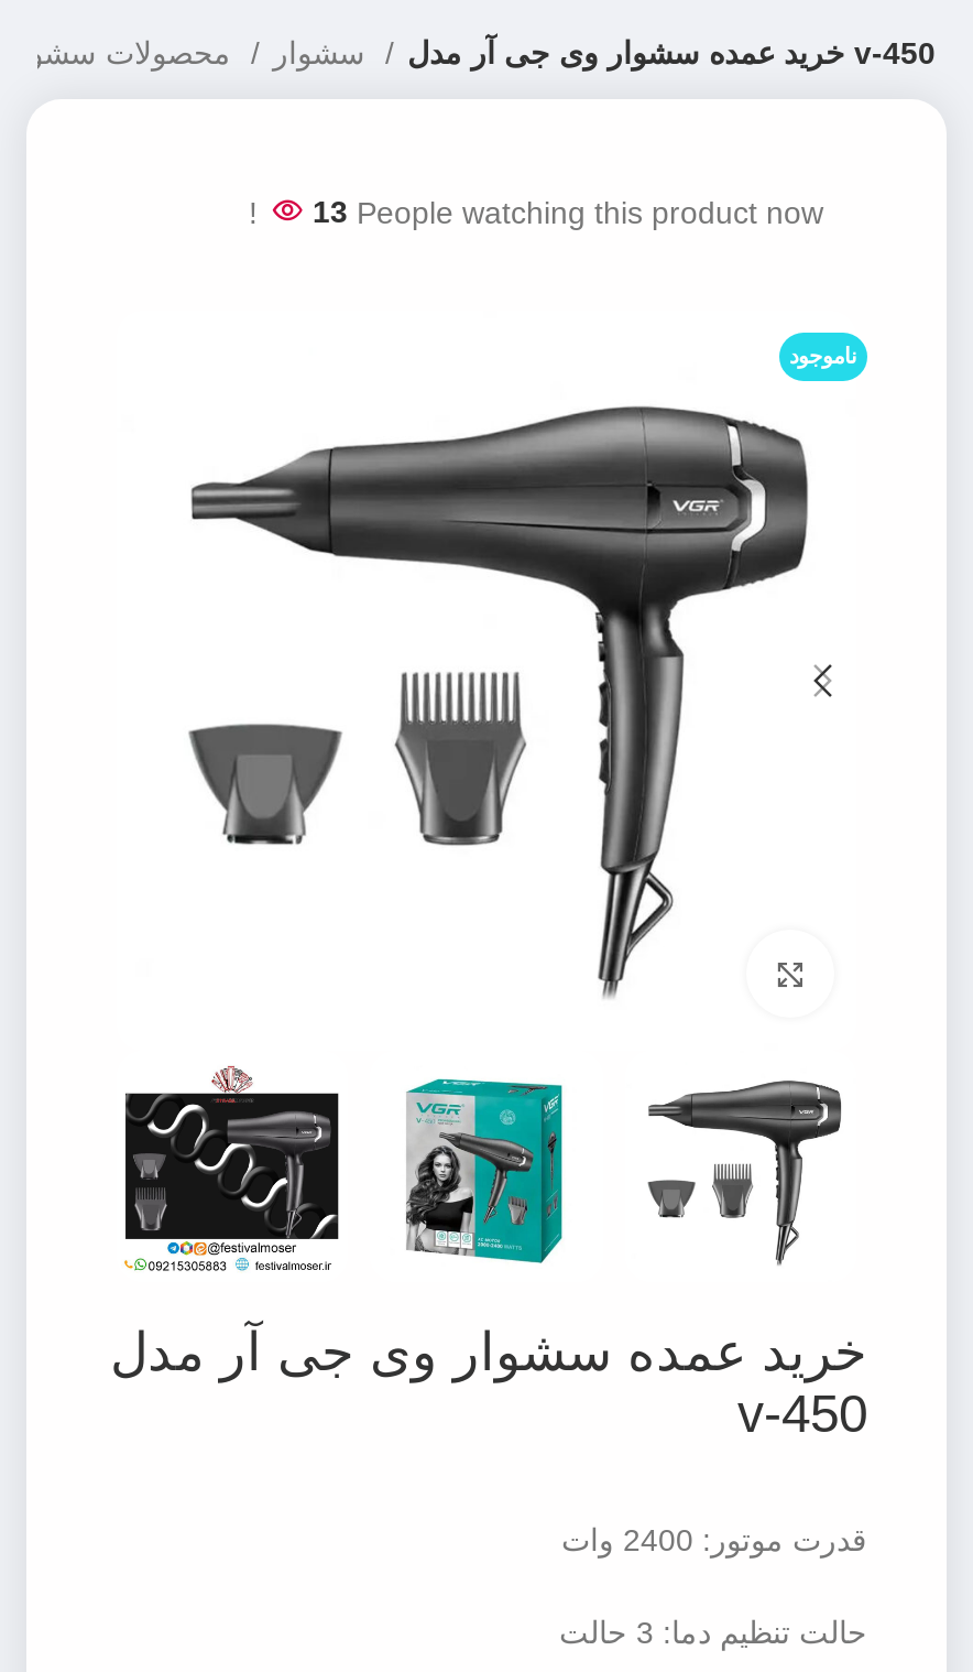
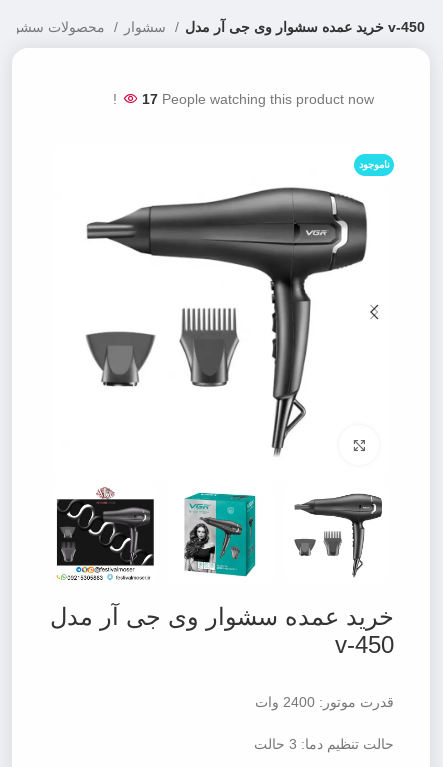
[313,195,823,230] 13 People watching this product now! -> [142,91,374,107] 17 People watching this product now!

